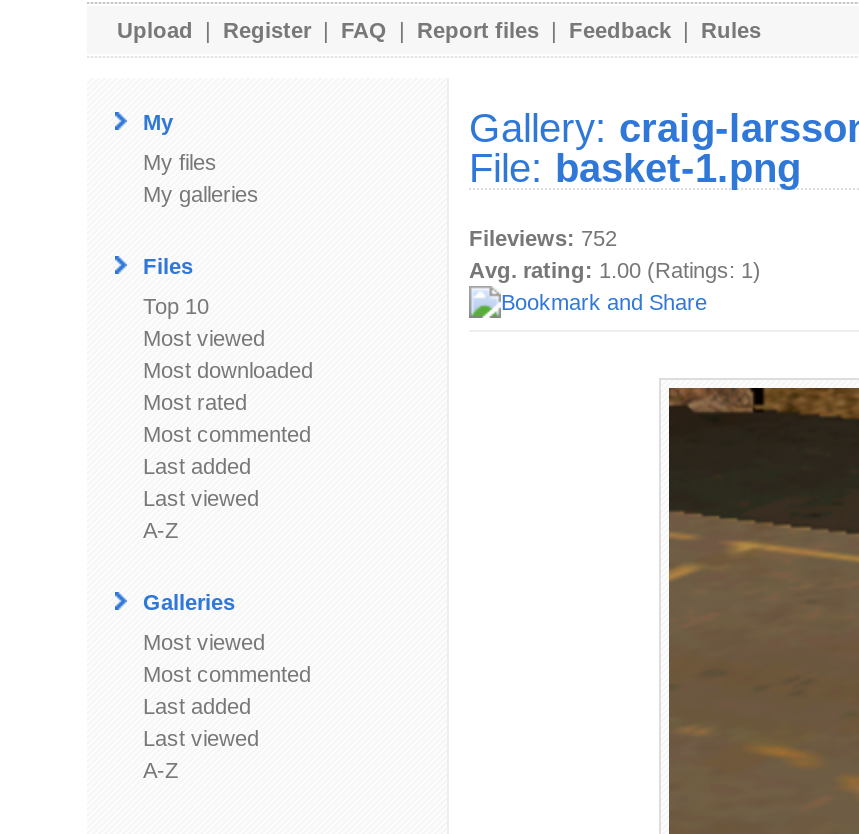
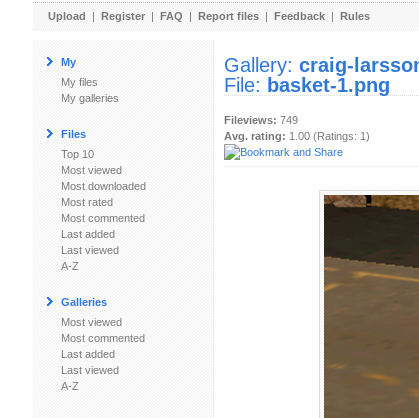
[469,226,617,250] Fileviews: 752 -> [224,114,298,126] Fileviews: 749

